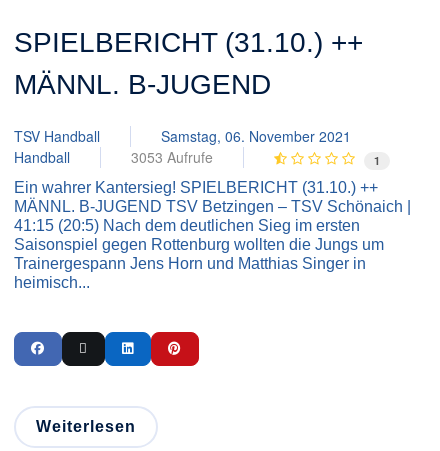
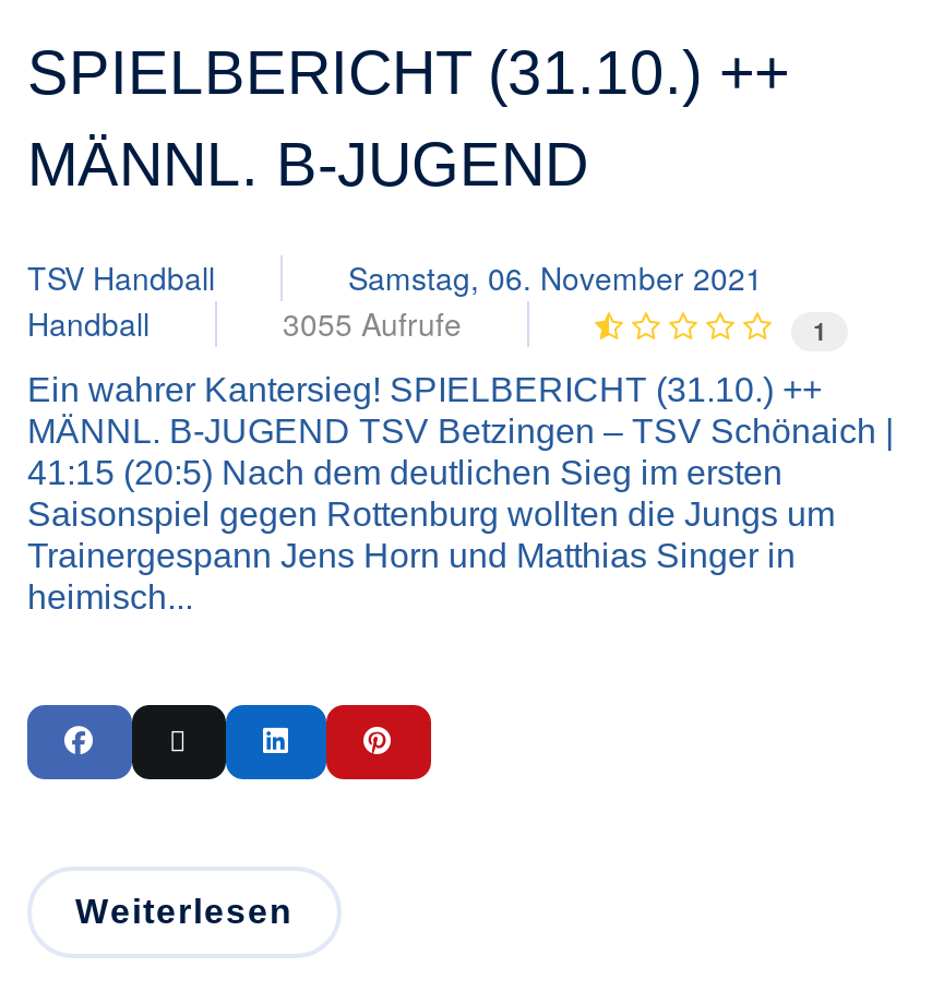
[131,147,213,167] 3053 Aufrufe -> [283,301,462,345] 3055 Aufrufe

